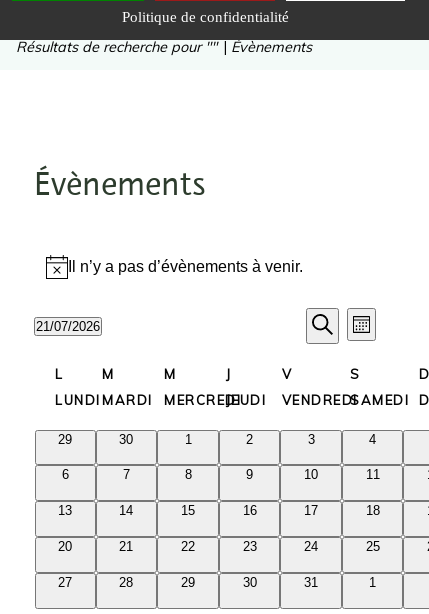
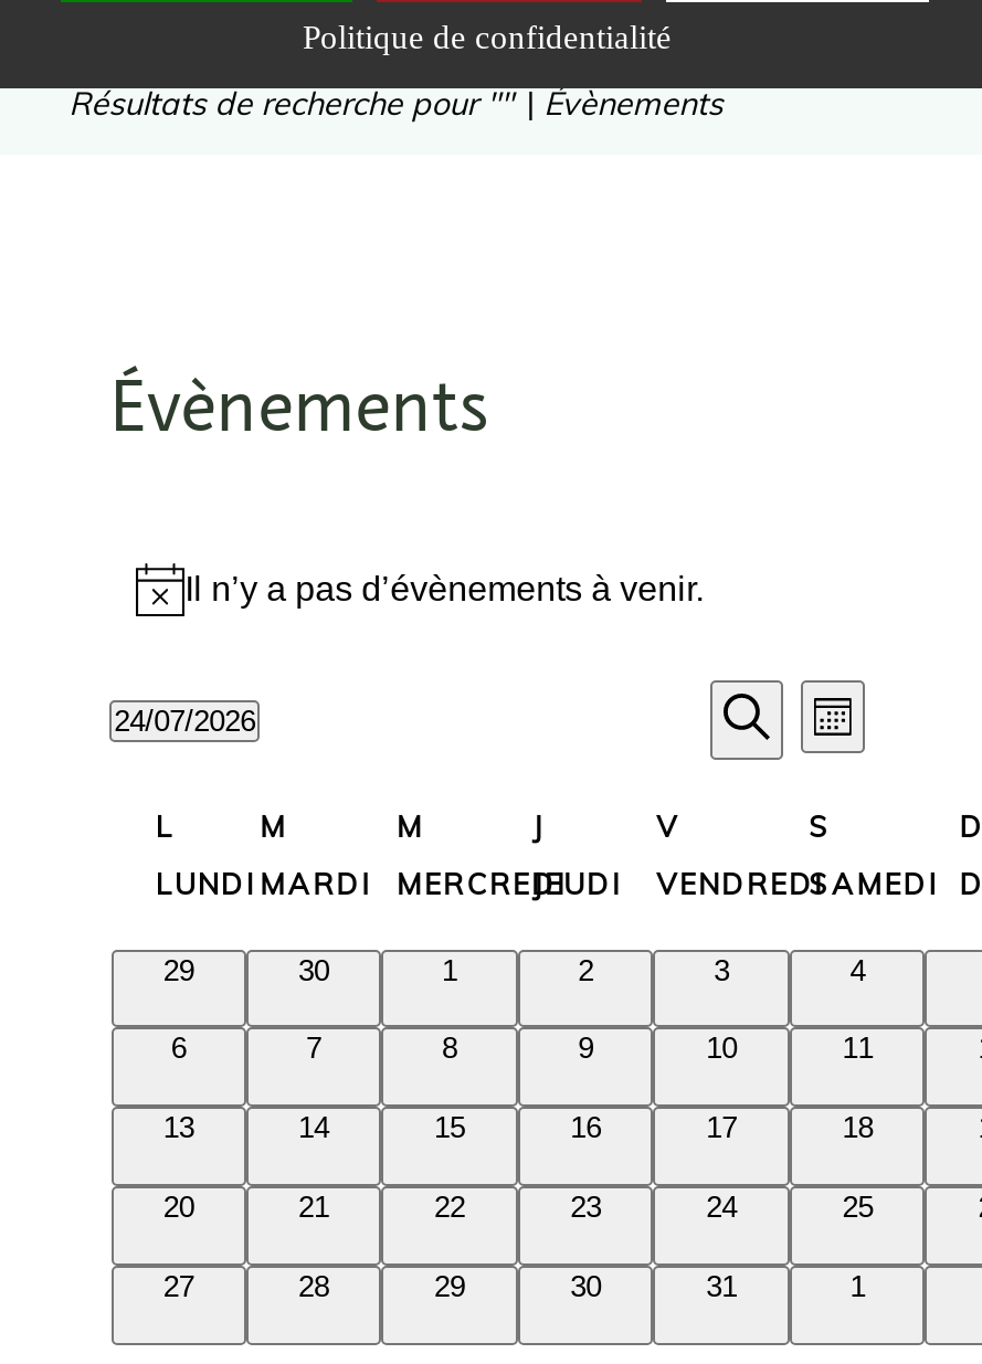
[36,318,100,333] 21/07/2026 -> [114,704,255,737] 24/07/2026

